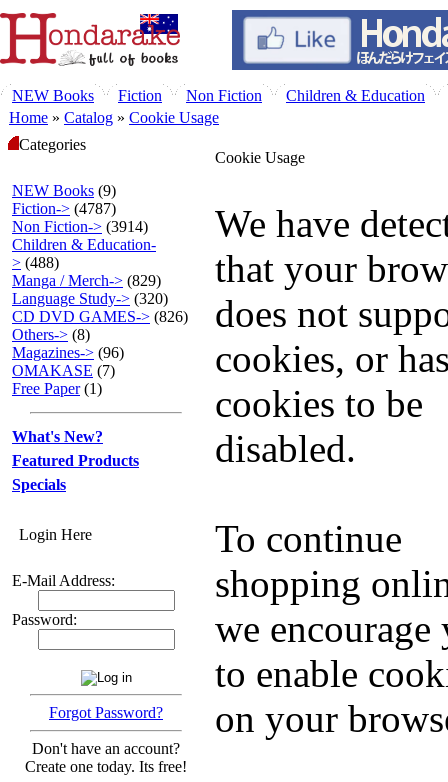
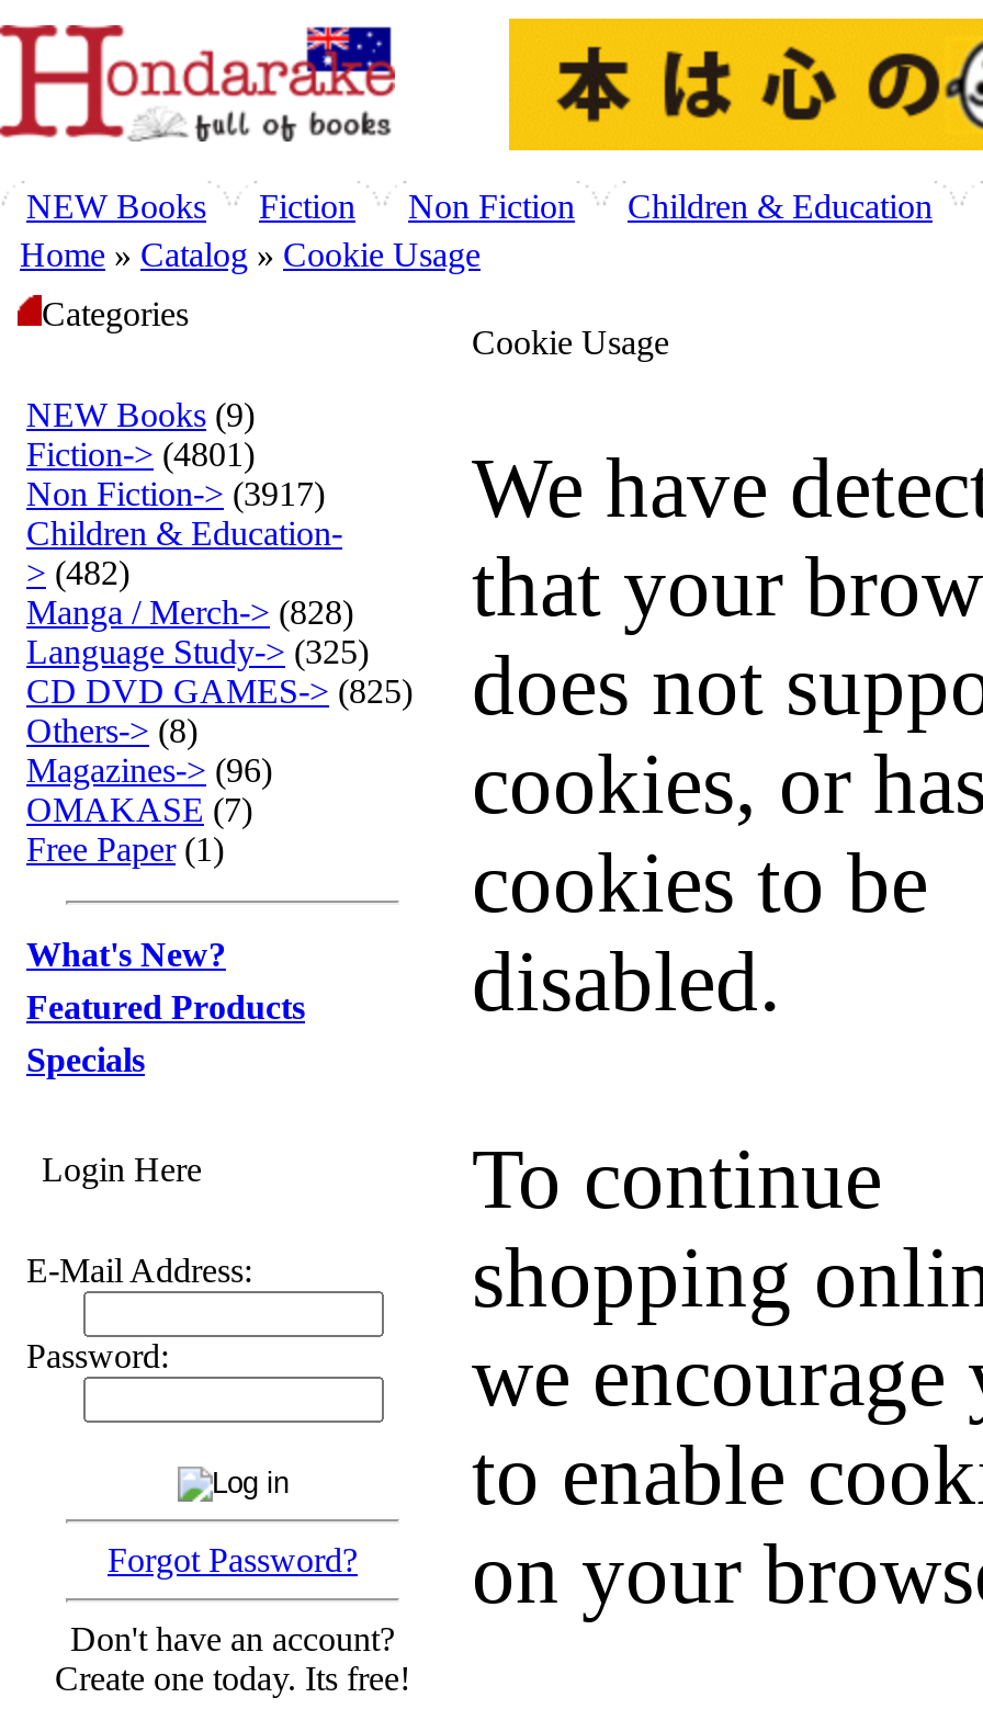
[231,9,445,71] [image] -> [507,16,976,152] [image]
[12,200,116,217] Fiction-> (4787) -> [26,435,255,473] Fiction-> (4801)
[12,218,148,235] Non Fiction-> (3914) -> [26,475,325,512] Non Fiction-> (3917)
[12,254,59,271] > (488) -> [26,554,129,591] > (482)
[12,272,161,289] Manga / Merch-> (829) -> [26,593,353,631] Manga / Merch-> (828)
[12,290,168,307] Language Study->(320) -> [26,633,369,670] Language Study->(325)
[12,308,188,325] CD DVD GAMES-> (826) -> [26,672,413,710] CD DVD GAMES-> (825)

